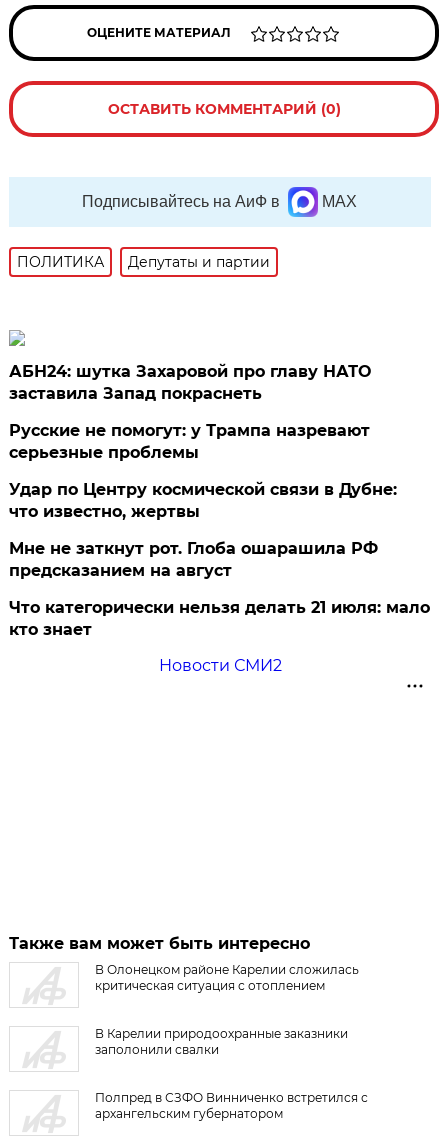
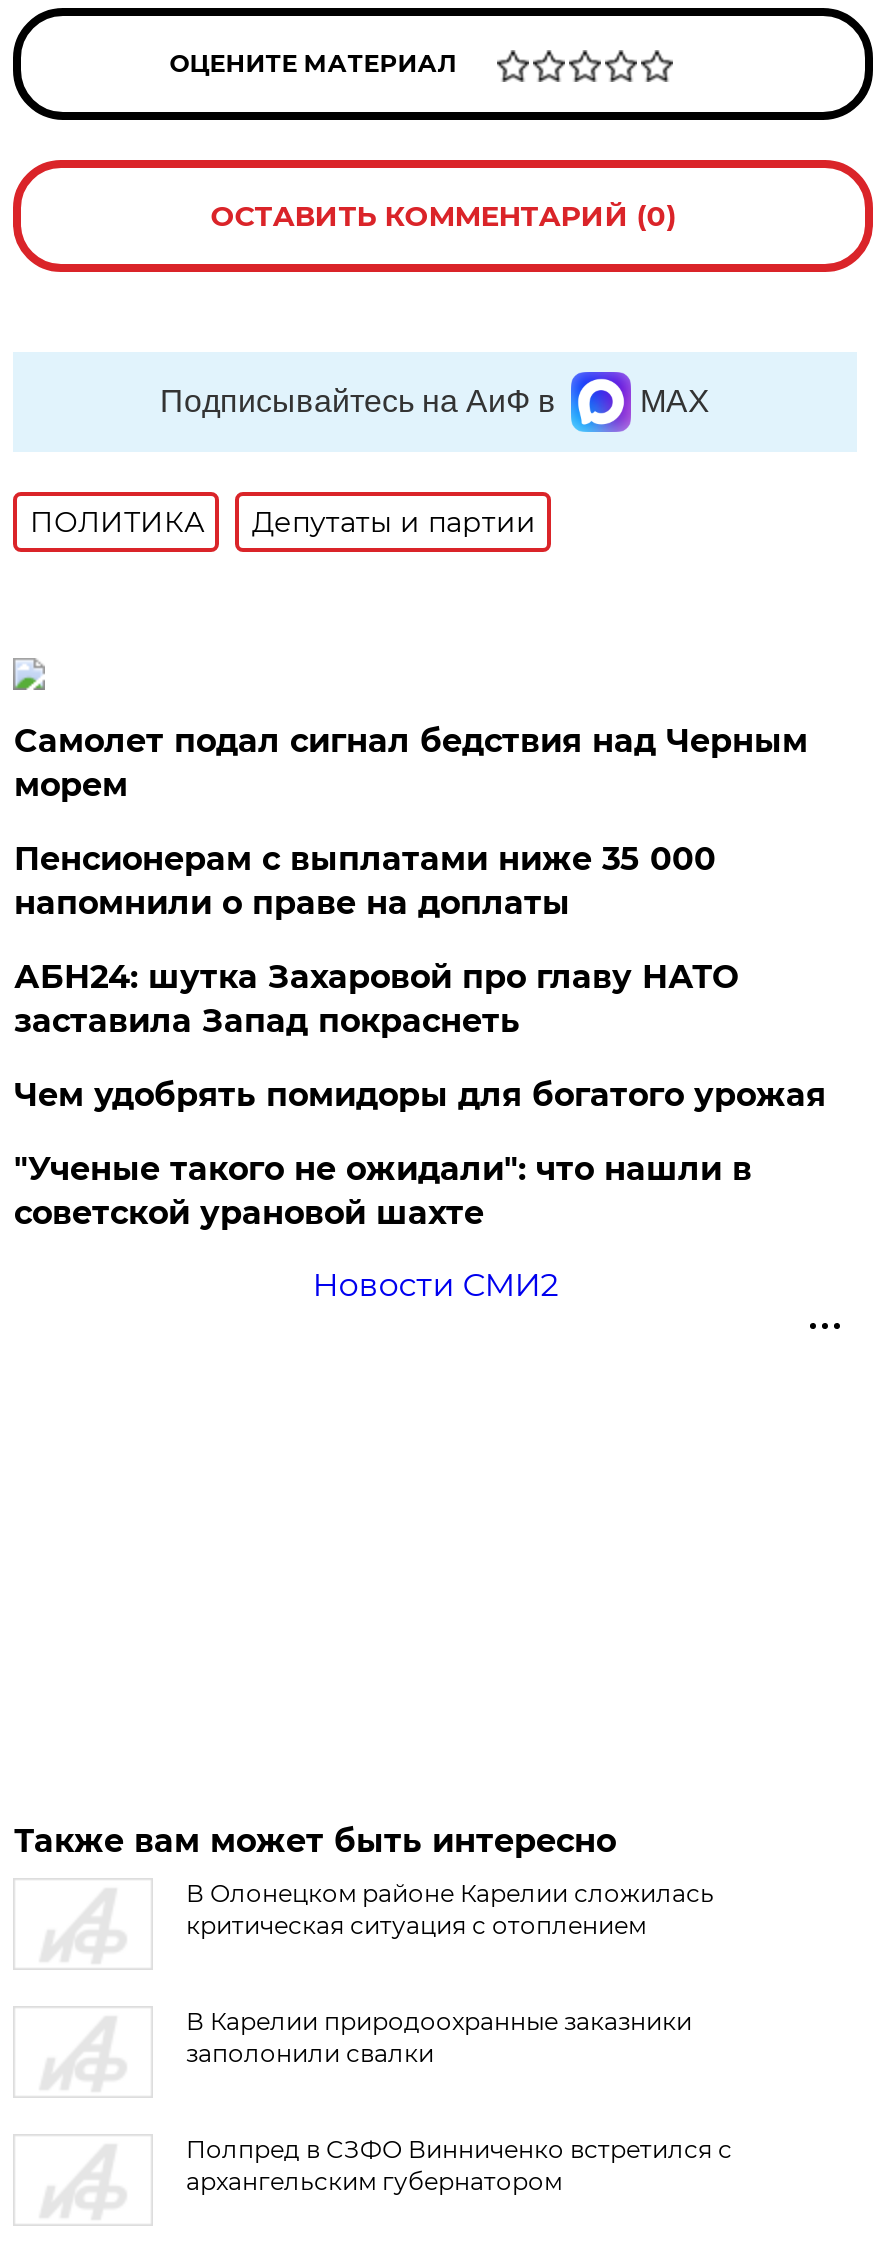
none -> [14,722,808,922] Самолет подал сигнал бедствия над Черным | морем | Пенсионерам с выплатами ниже 35 000 | напомнили о праве на доплаты
moved [9,362,371,403] -> [14,958,738,1040]: АБН24: шутка Захаровой про главу НАТО | заставила Запад покраснеть
[9,421,430,639] Русские не помогут: у Трампа назревают | серьезные проблемы | Удар по Центру космической связи в Дубне: | что известно, жертвы | Мне не заткнут рот. Глоба ошарашила РФ | предсказанием на август | Что категорически нельзя делать 21 июля: мало | кто знает -> [14,1076,826,1232] Чем удобрять помидоры для богатого урожая | "Ученые такого не ожидали": что нашли в | советской урановой шахте

